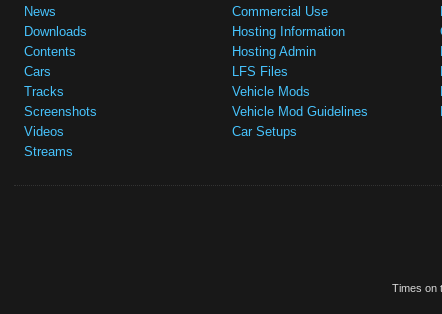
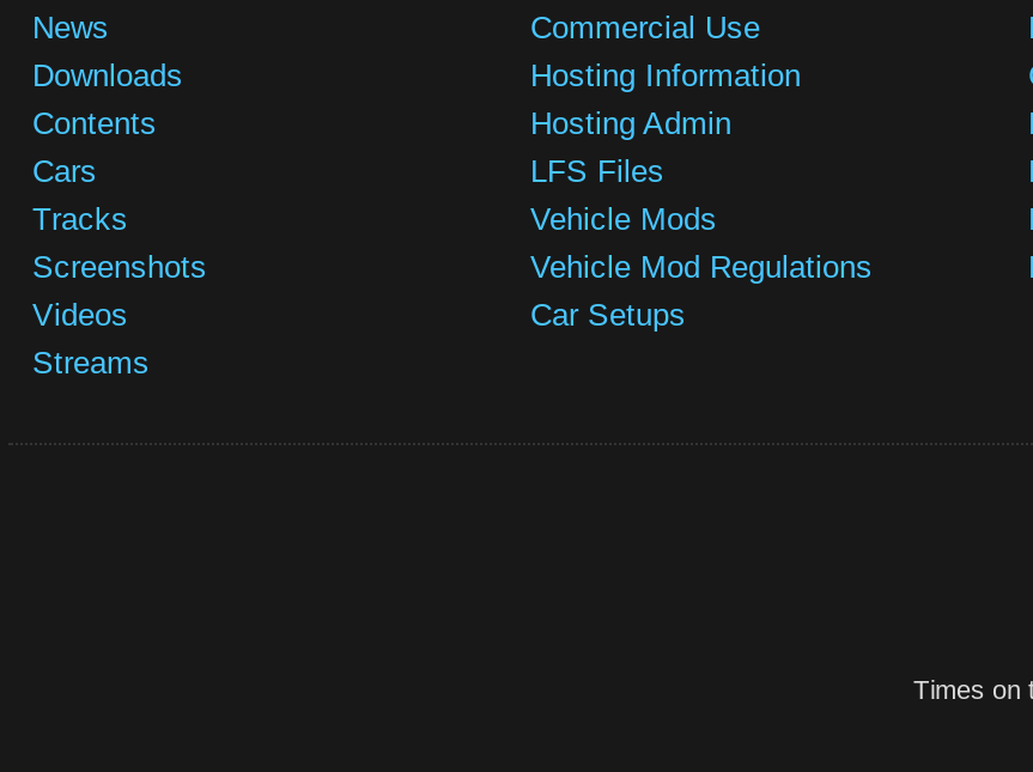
[232,104,368,119] Vehicle Mod Guidelines -> [530,249,873,285] Vehicle Mod Regulations

